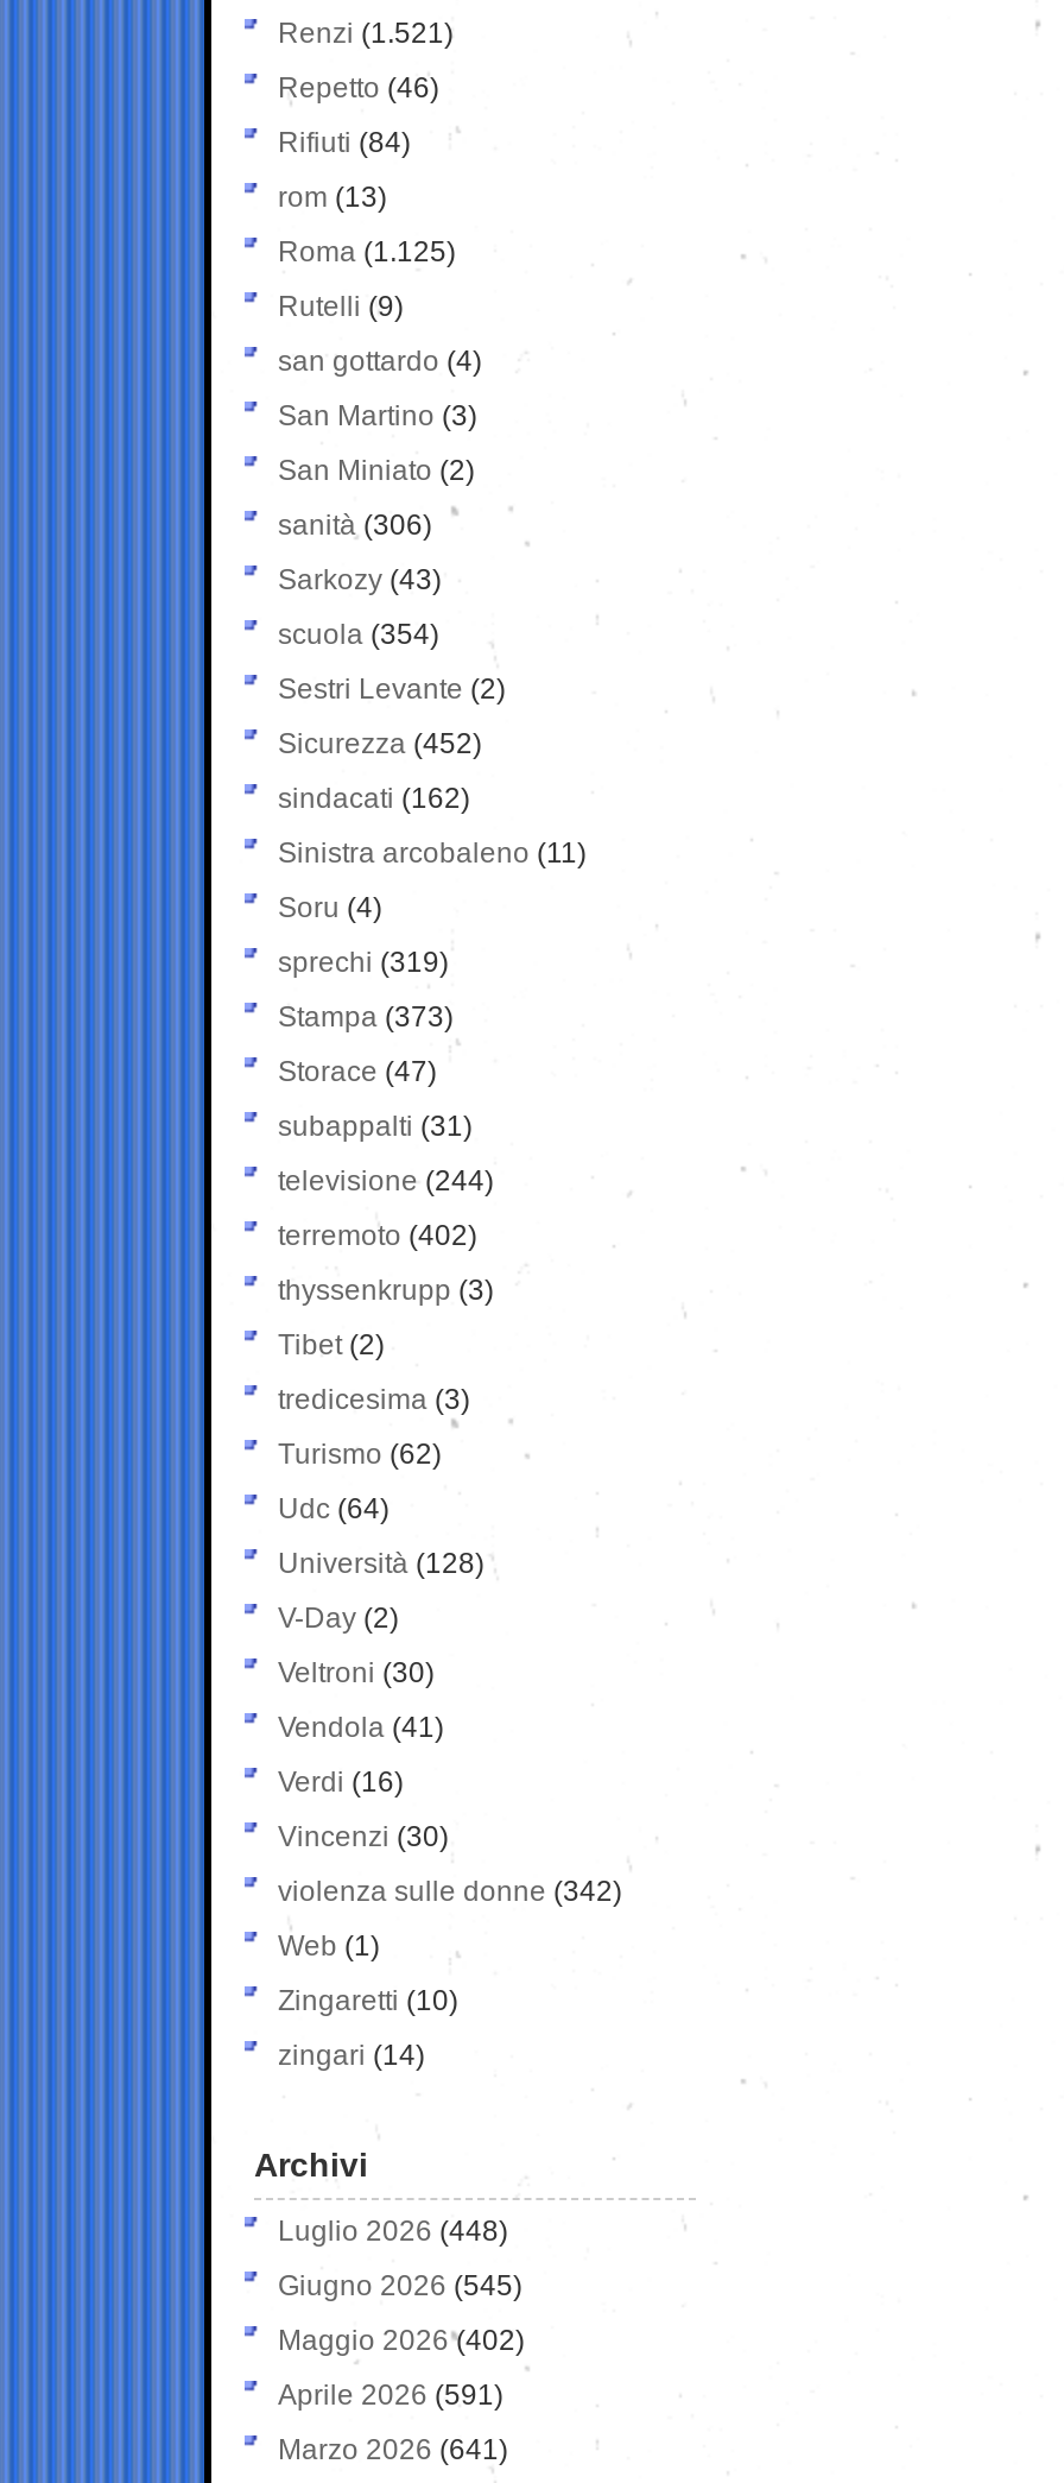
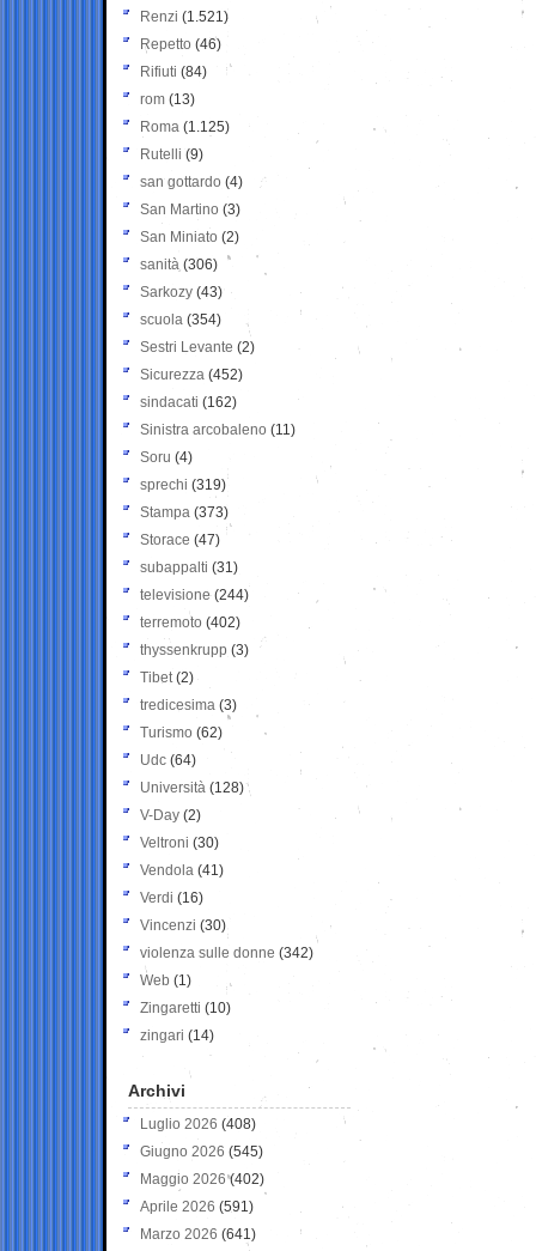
[278,2214,508,2248] Luglio 2026 (448) -> [140,1116,256,1132] Luglio 2026 (408)

